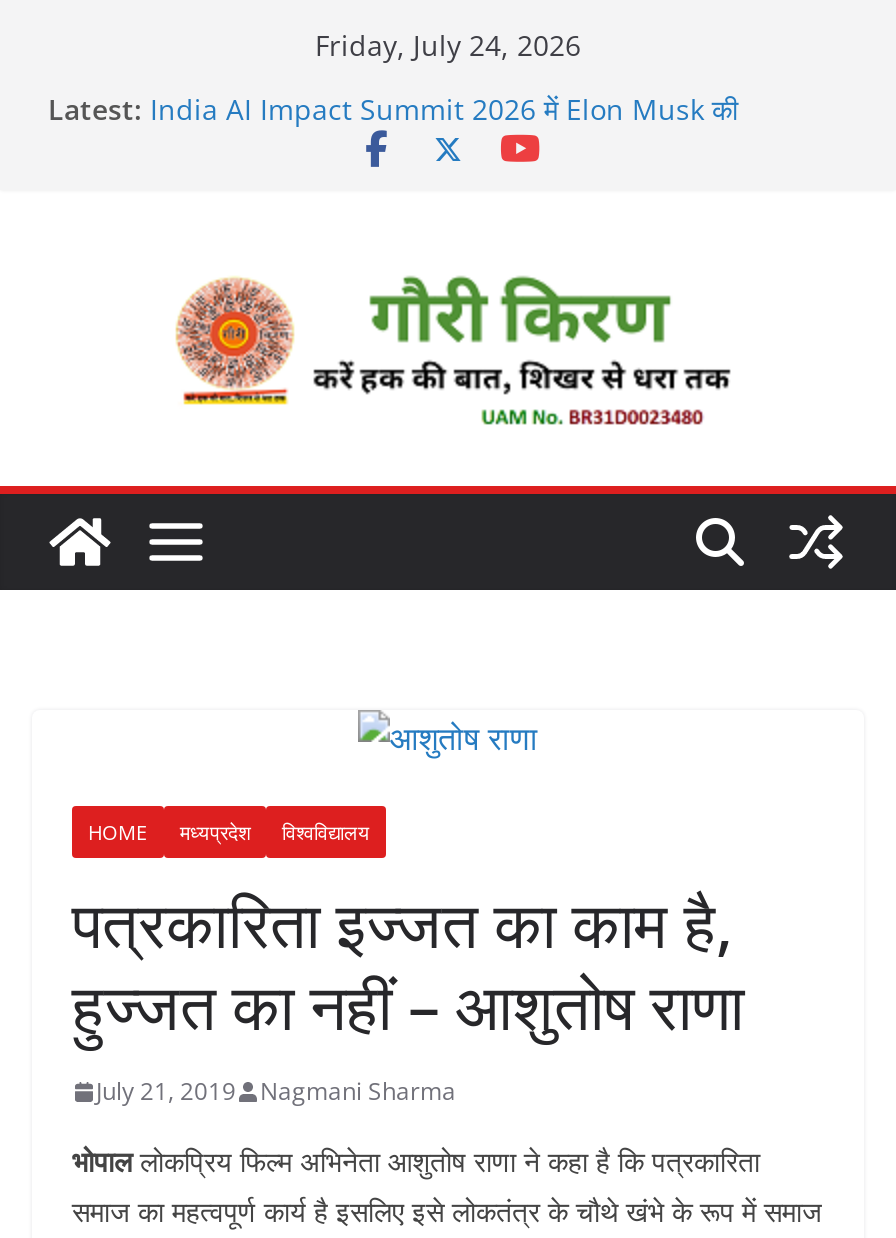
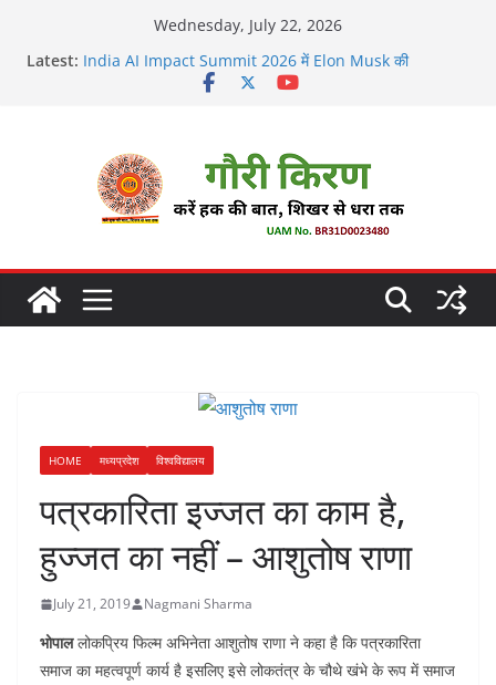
[315,26,581,64] Friday, July 24, 2026 -> [154,14,342,35] Wednesday, July 22, 2026

